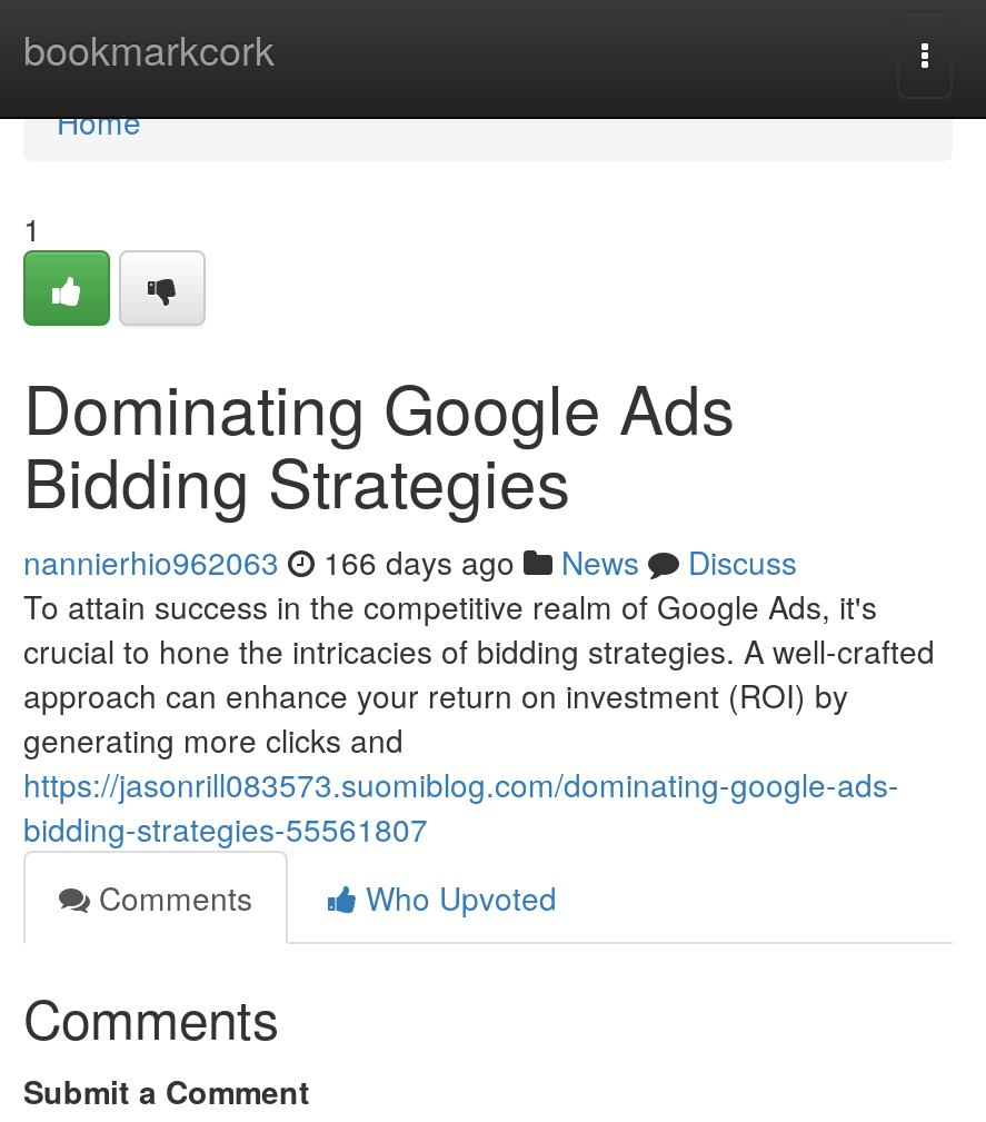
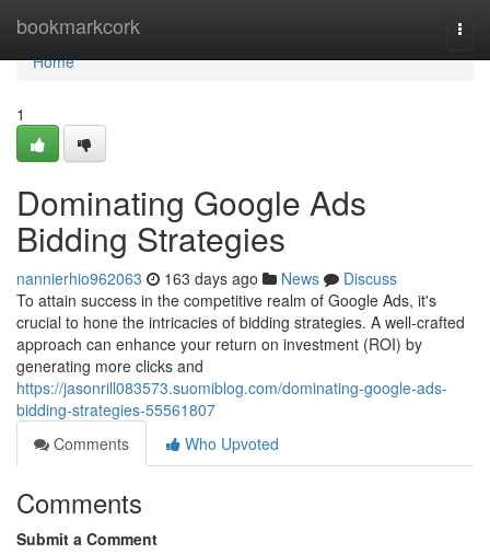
[23,539,797,584] nannierhio962063 166 days ago News Discuss -> [16,267,397,289] nannierhio962063 163 days ago News Discuss

